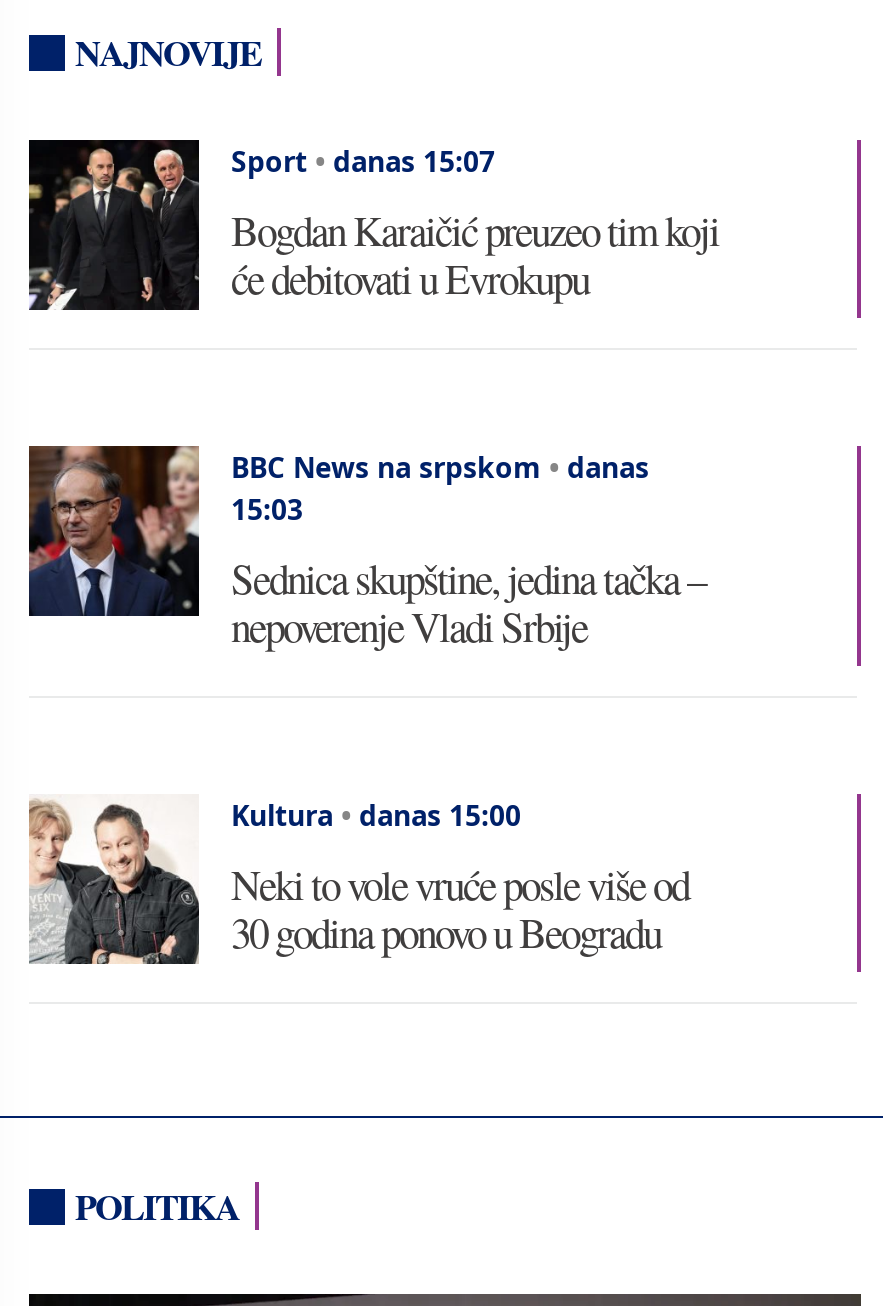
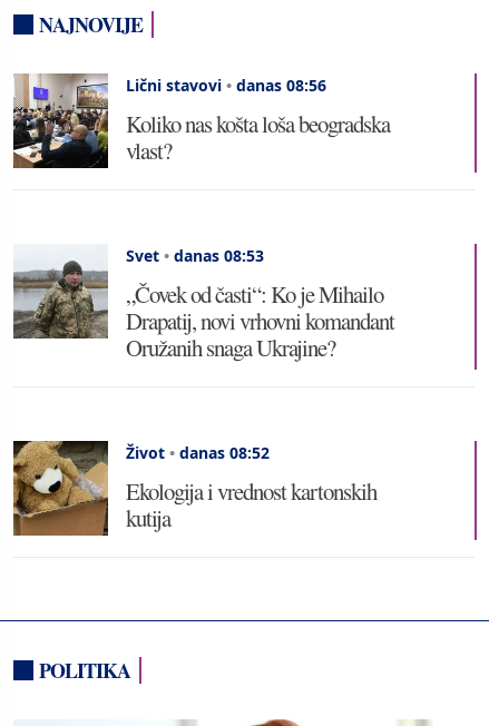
[27,138,719,310] [image] | Sport • danas 15:07 | Bogdan Karaičić preuzeo tim koji | će debitovati u Evrokupu -> [12,72,390,169] [image] | Lični stavovi • danas 08:56 | Koliko nas košta loša beogradska | vlast?
[27,444,705,654] [image] | BBC News na srpskom • danas | 15:03 | Sednica skupštine, jedina tačka – | nepoverenje Vladi Srbije -> [13,245,394,363] [image] | Svet • danas 08:53 | „Čovek od časti“: Ko je Mihailo | Drapatij, novi vrhovni komandant | Oružanih snaga Ukrajine?
[27,796,689,966] [image] | Kultura • danas 15:00 | Neki to vole vruće posle više od | 30 godina ponovo u Beogradu -> [12,440,376,537] [image] | Život • danas 08:52 | Ekologija i vrednost kartonskih | kutija

